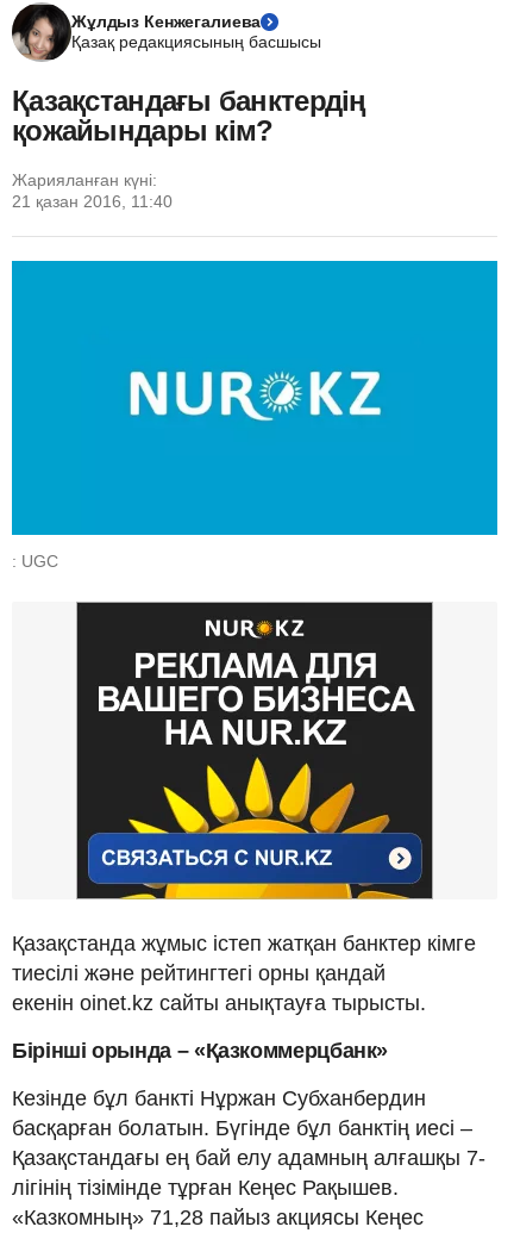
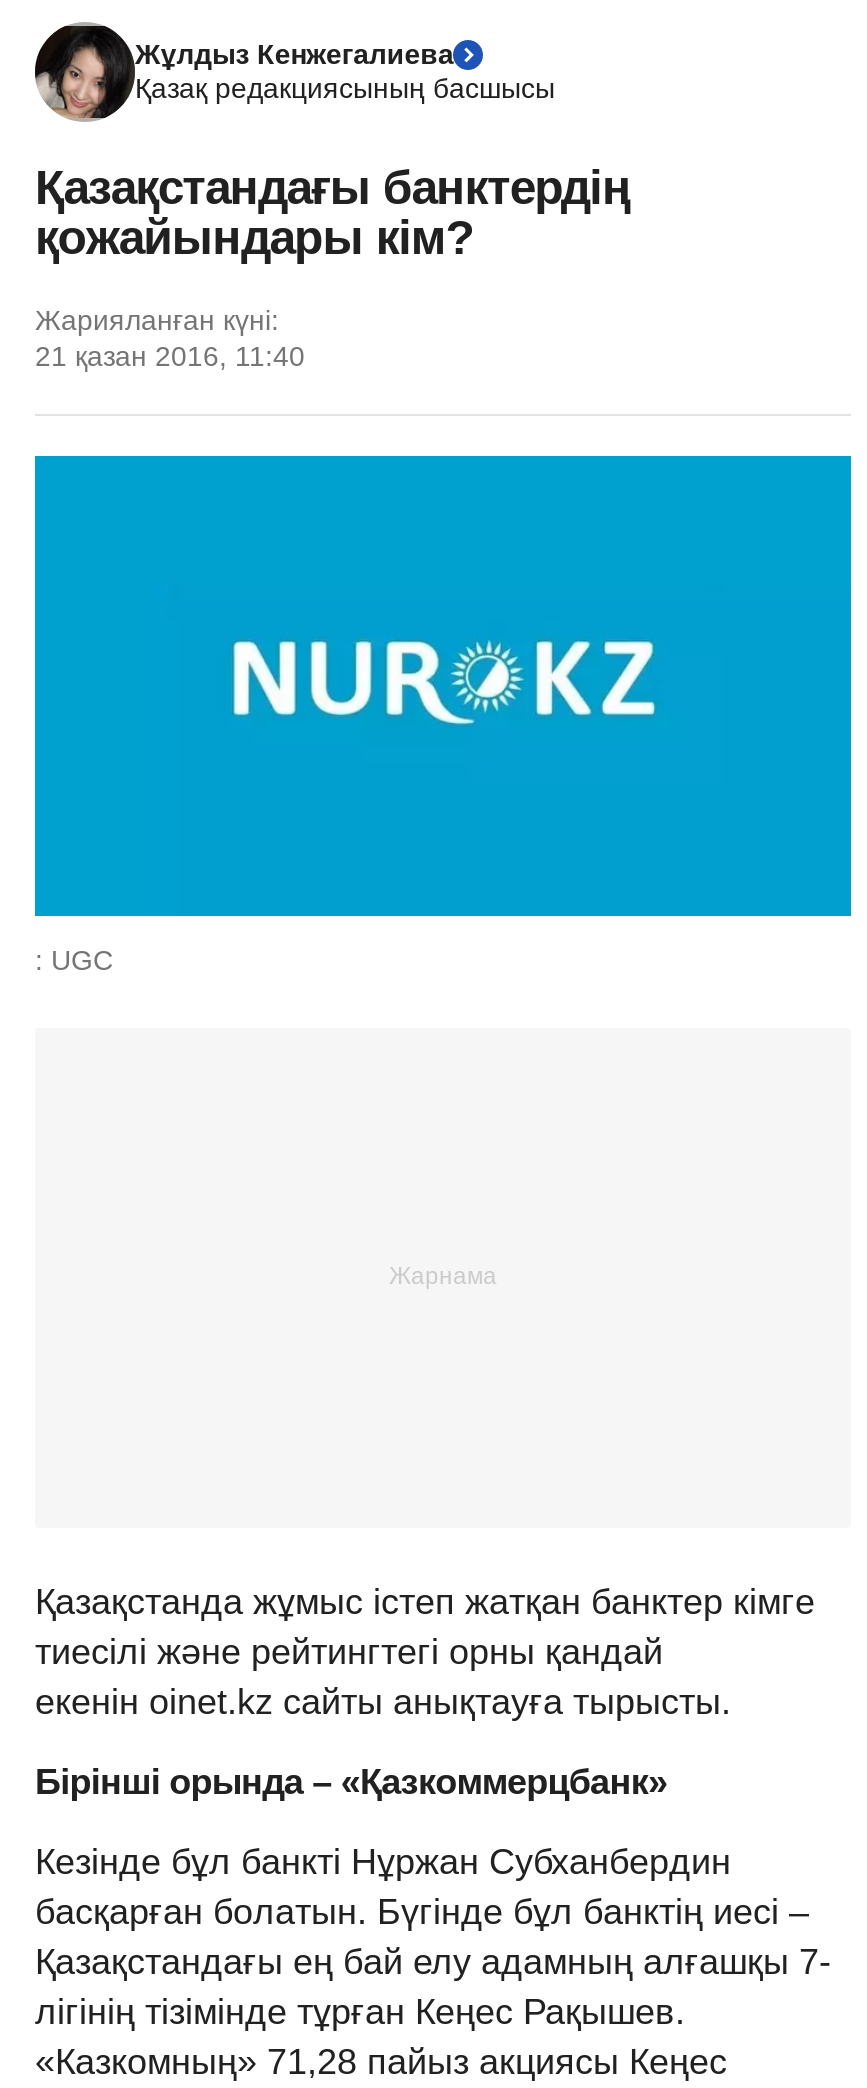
[76,602,433,901] [image] -> none

